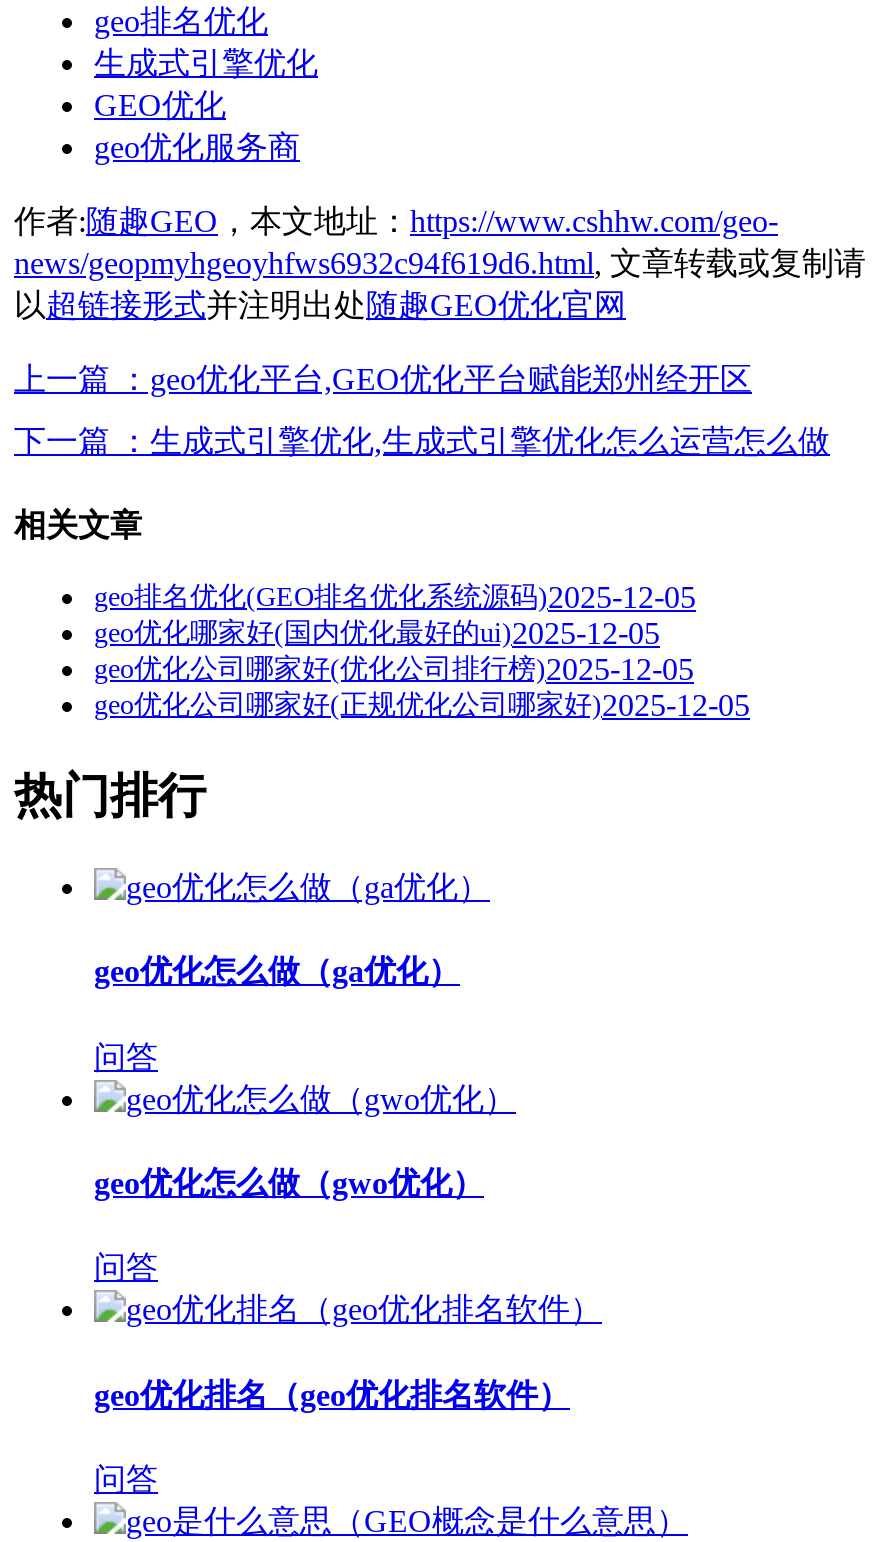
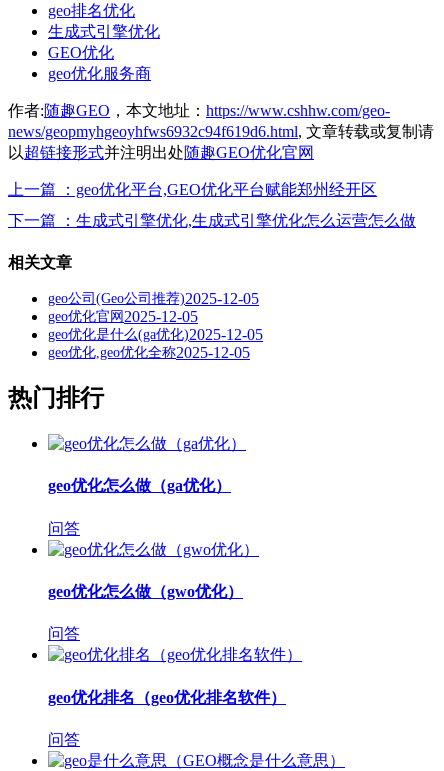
[94,581,750,723] geo排名优化(GEO排名优化系统源码)2025-12-05 | geo优化哪家好(国内优化最好的ui)2025-12-05 | geo优化公司哪家好(优化公司排行榜)2025-12-05 | geo优化公司哪家好(正规优化公司哪家好)2025-12-05 -> [48,290,263,361] geo公司(Geo公司推荐)2025-12-05 | geo优化官网2025-12-05 | geo优化是什么(ga优化)2025-12-05 | geo优化,geo优化全称2025-12-05

